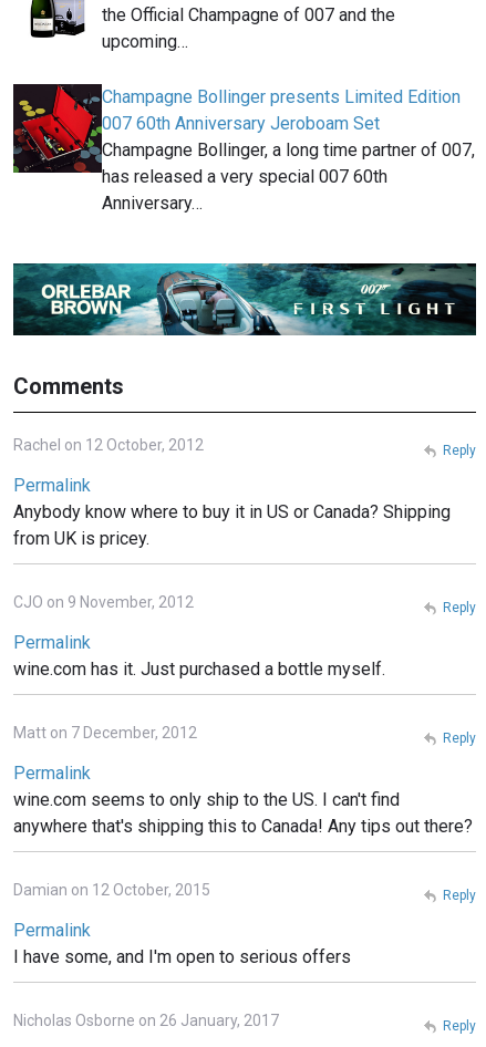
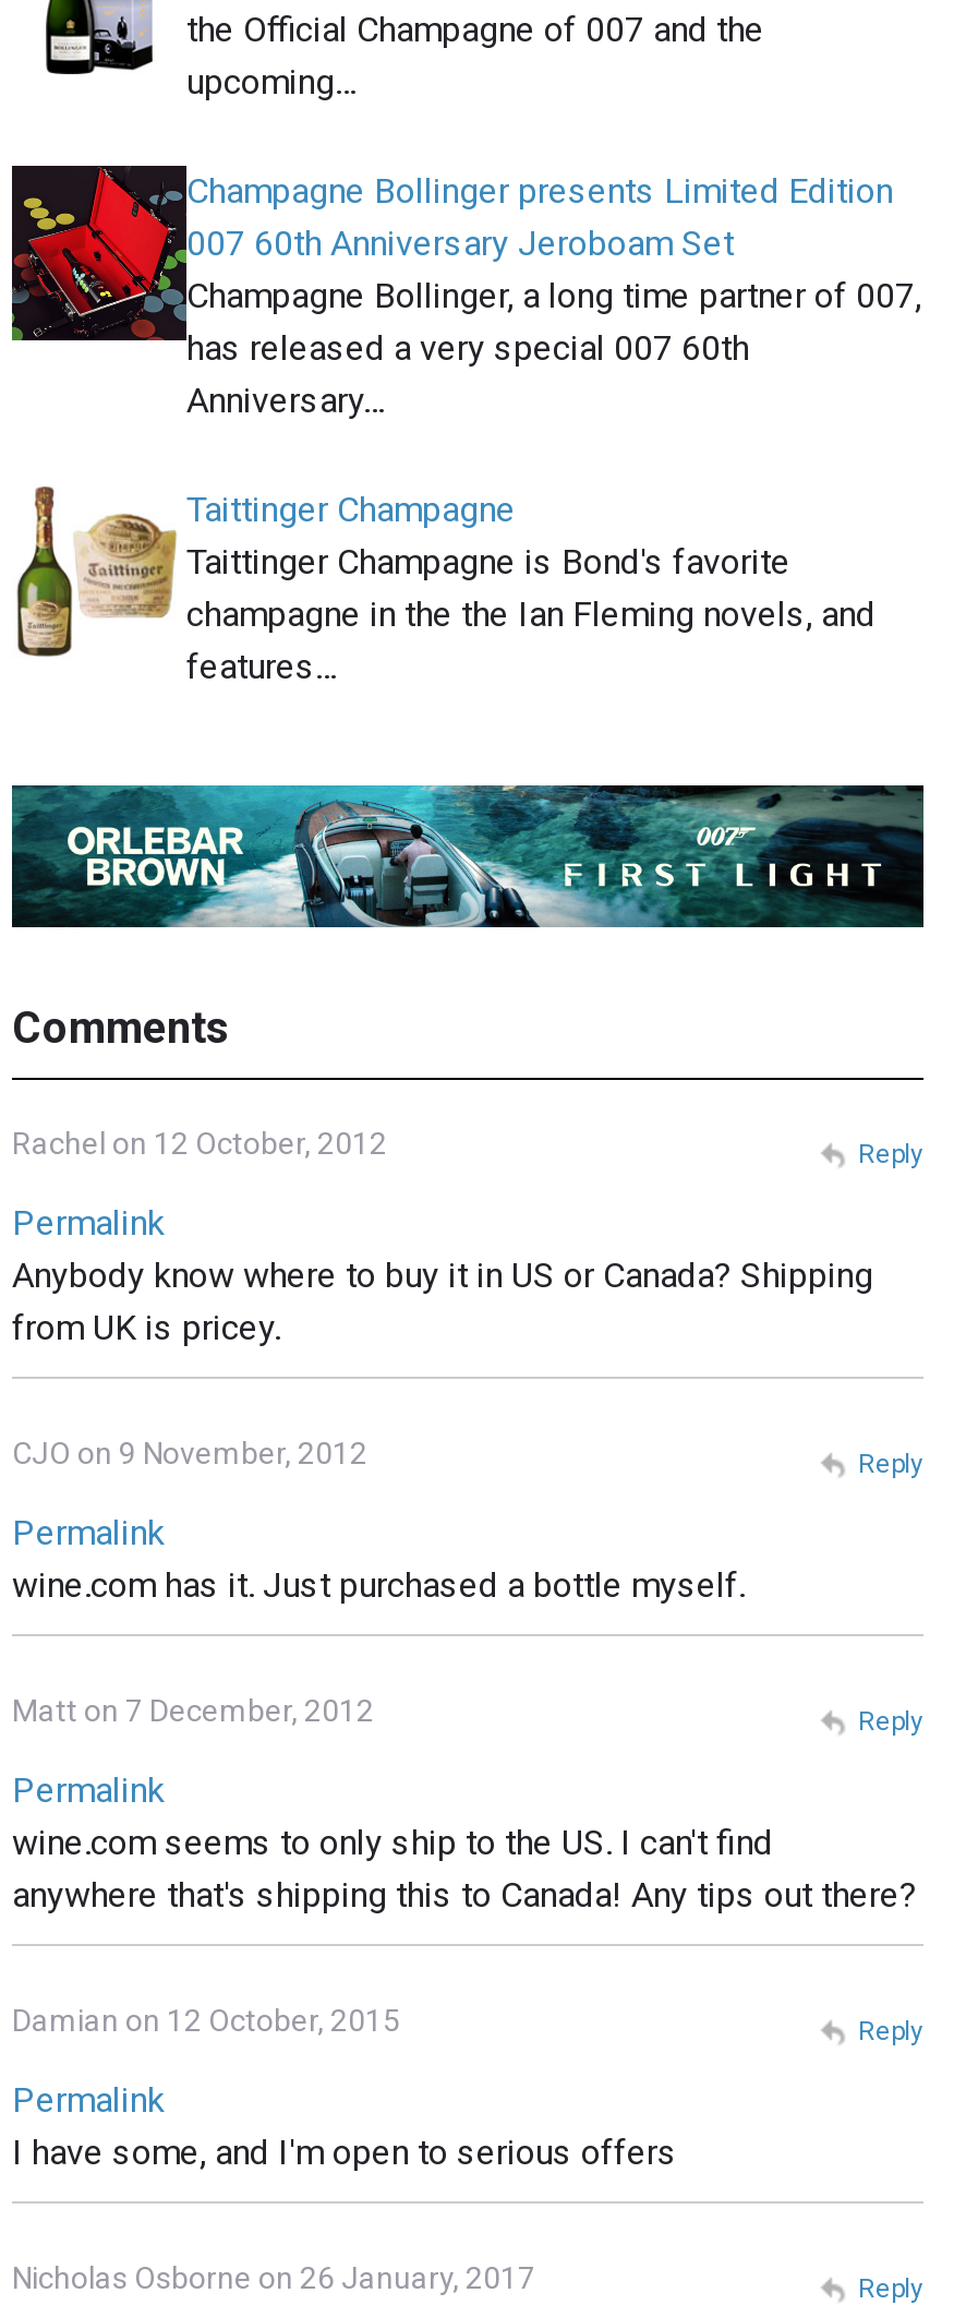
none -> [12,484,875,687] [image] | Taittinger Champagne | Taittinger Champagne is Bond's favorite | champagne in the the Ian Fleming novels, and | features…

